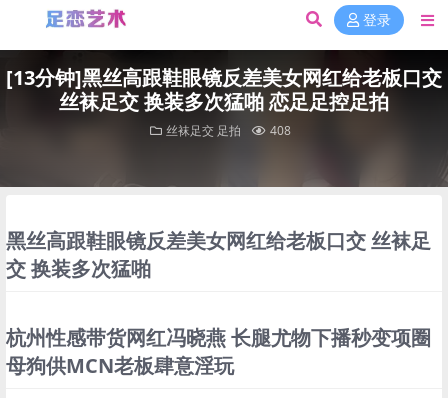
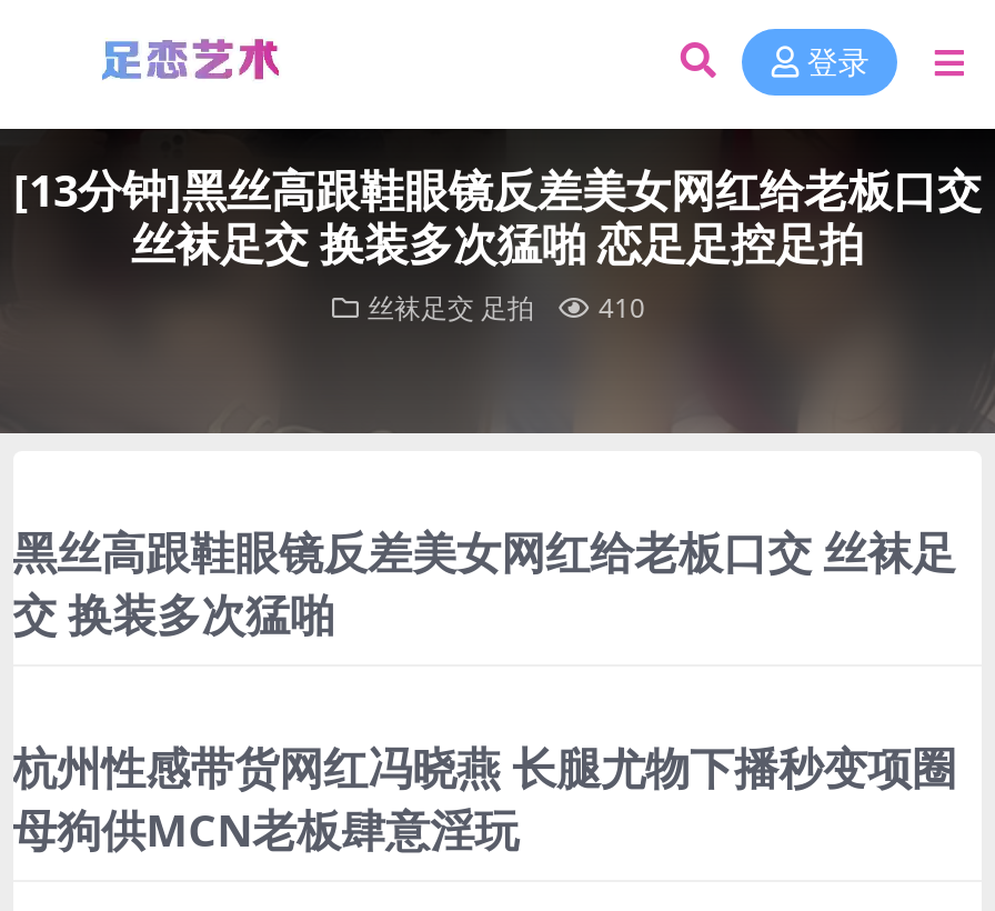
[165,122,290,139] 丝袜足交 足拍 408 -> [368,289,645,327] 丝袜足交 足拍 410

